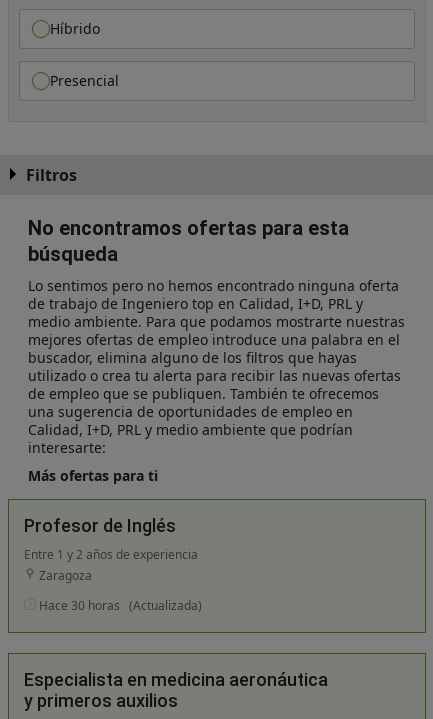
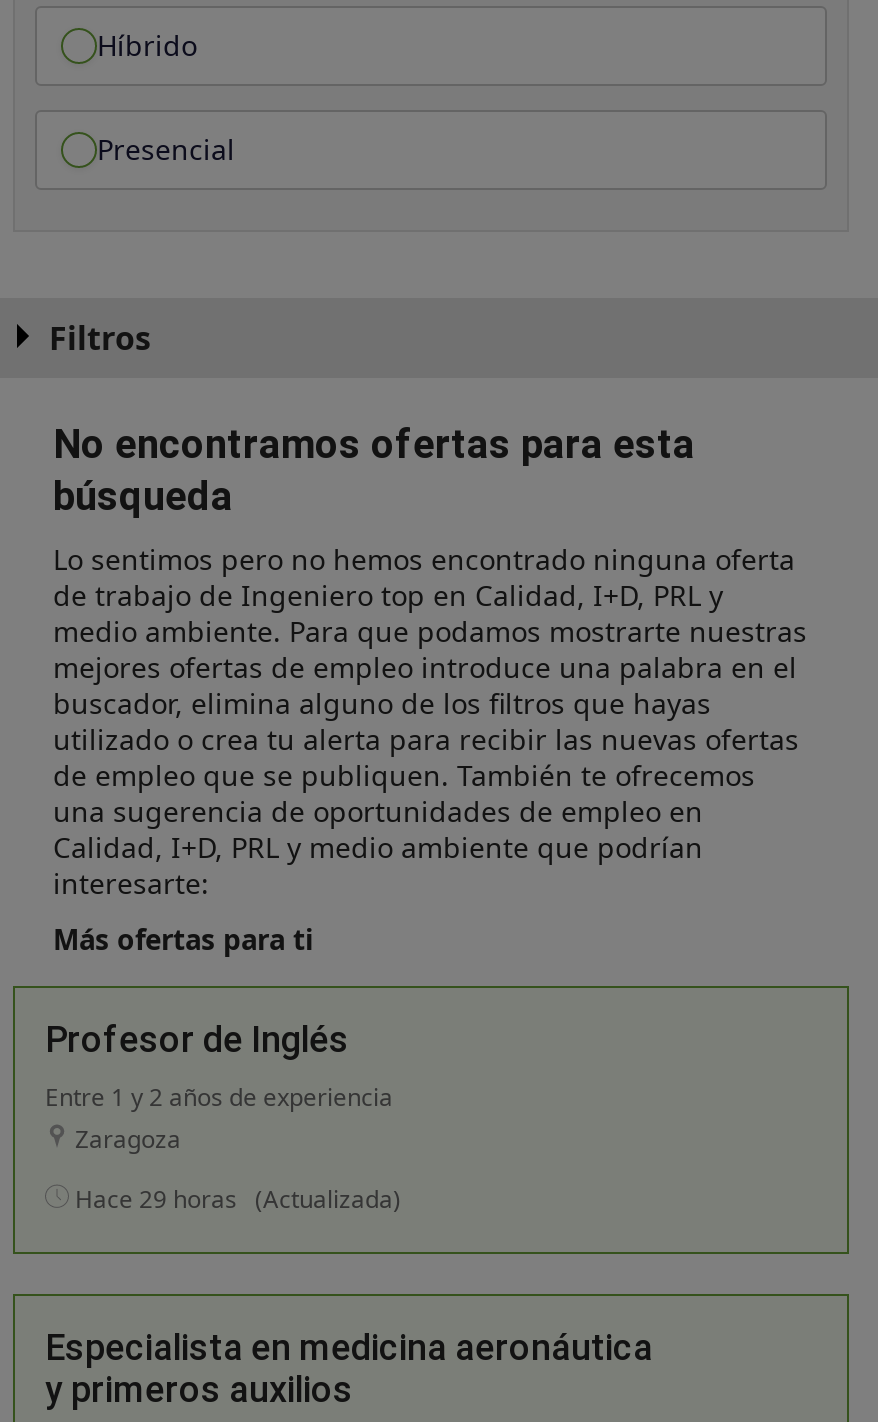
[39,597,202,614] Hace 30 horas (Actualizada) -> [75,1182,401,1216] Hace 29 horas (Actualizada)

